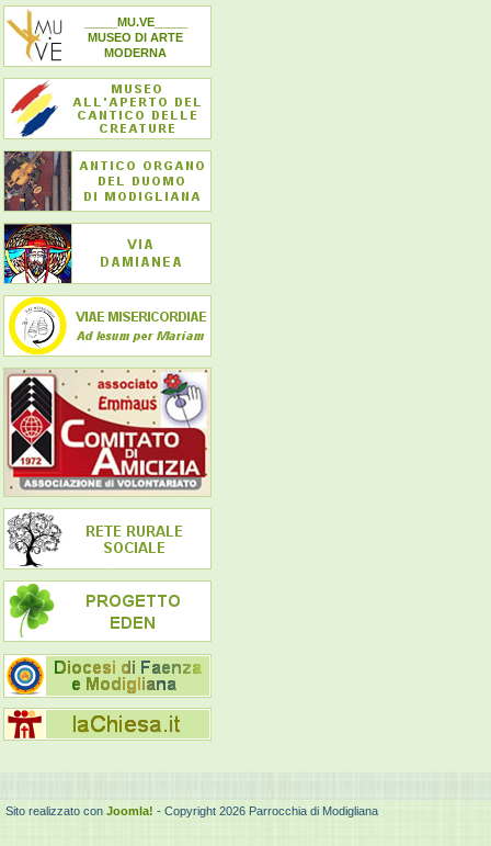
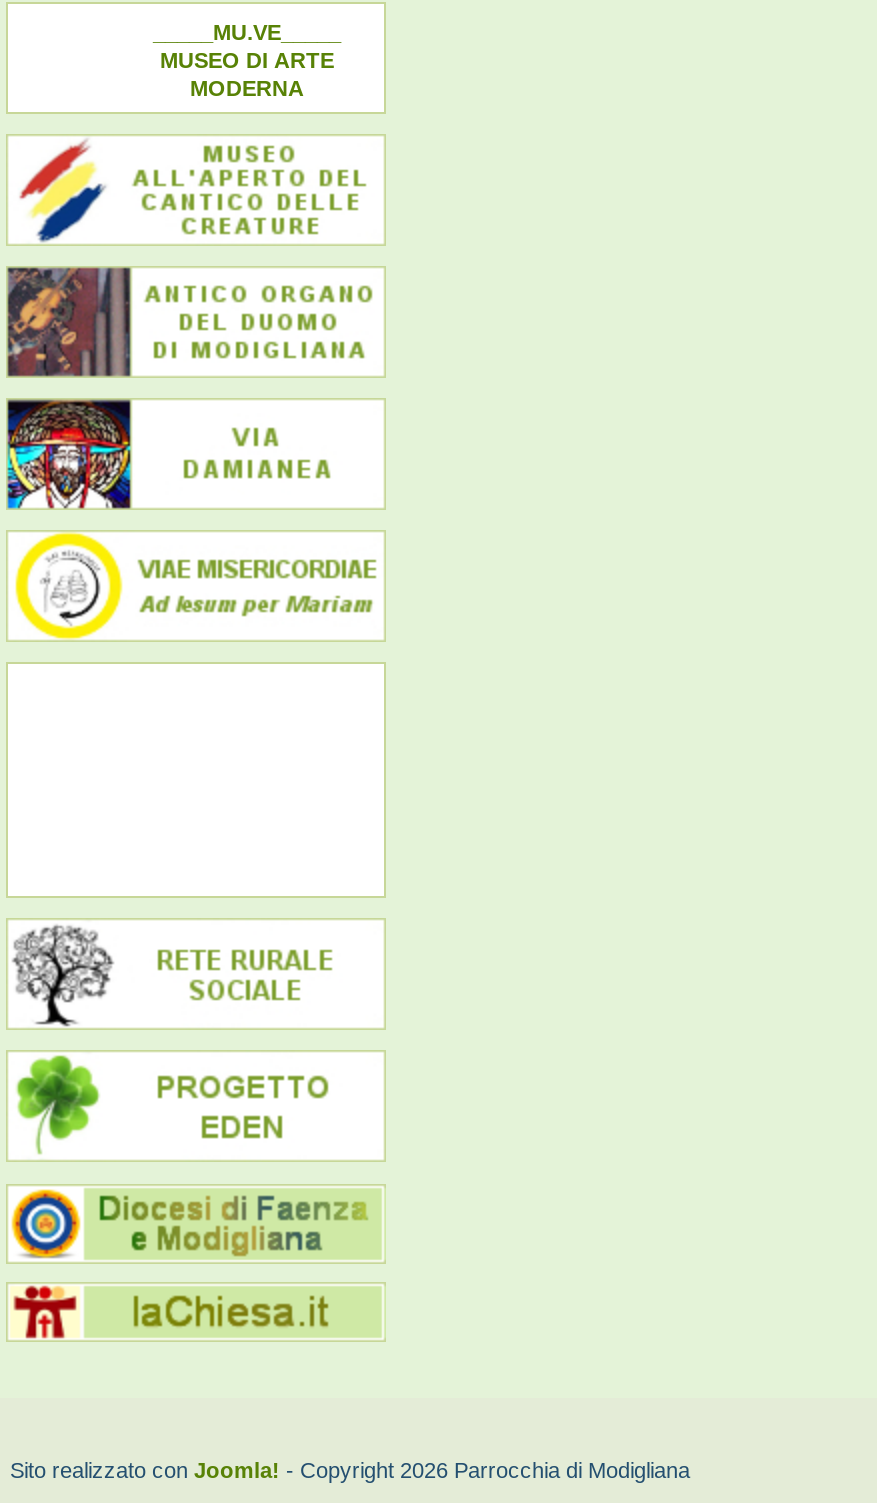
[7,10,62,61] [image] -> none
[5,369,209,495] [image] -> none

